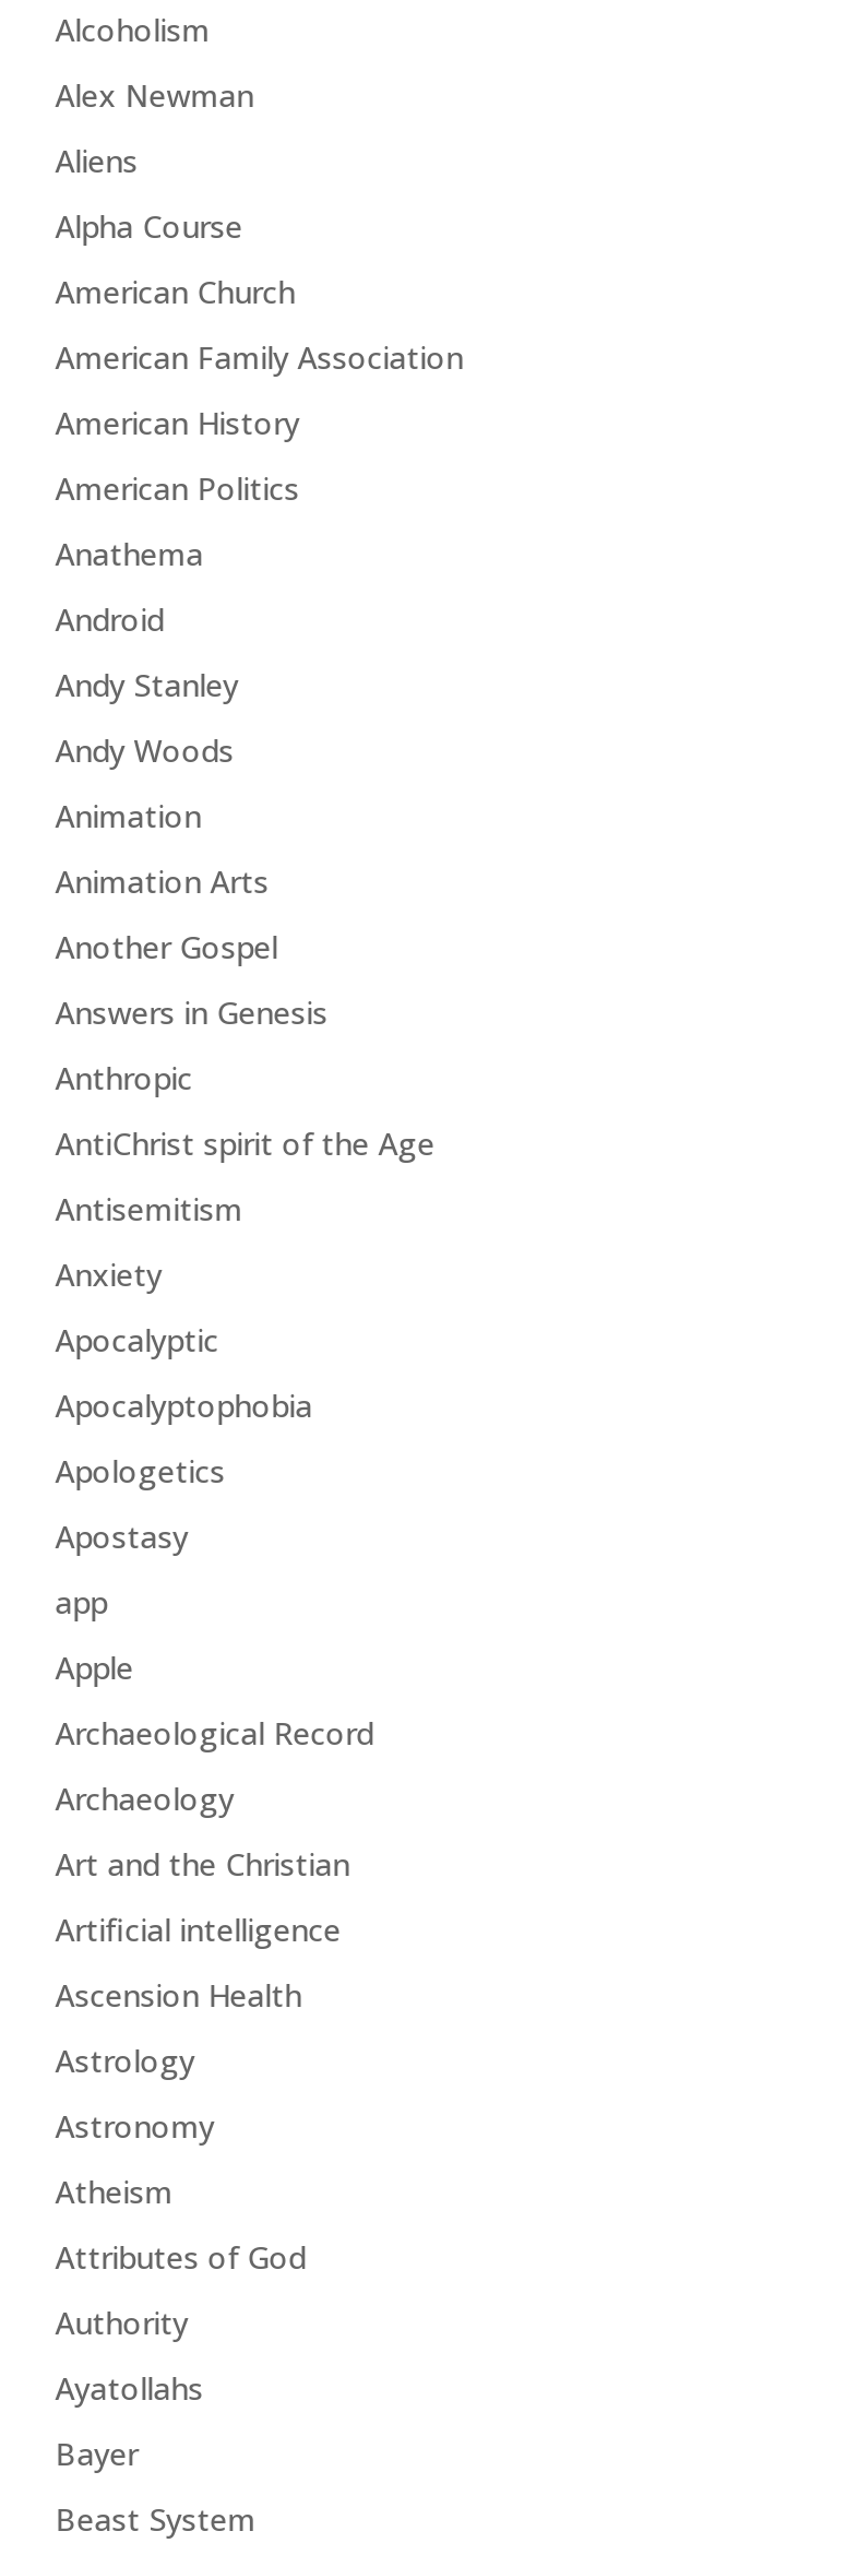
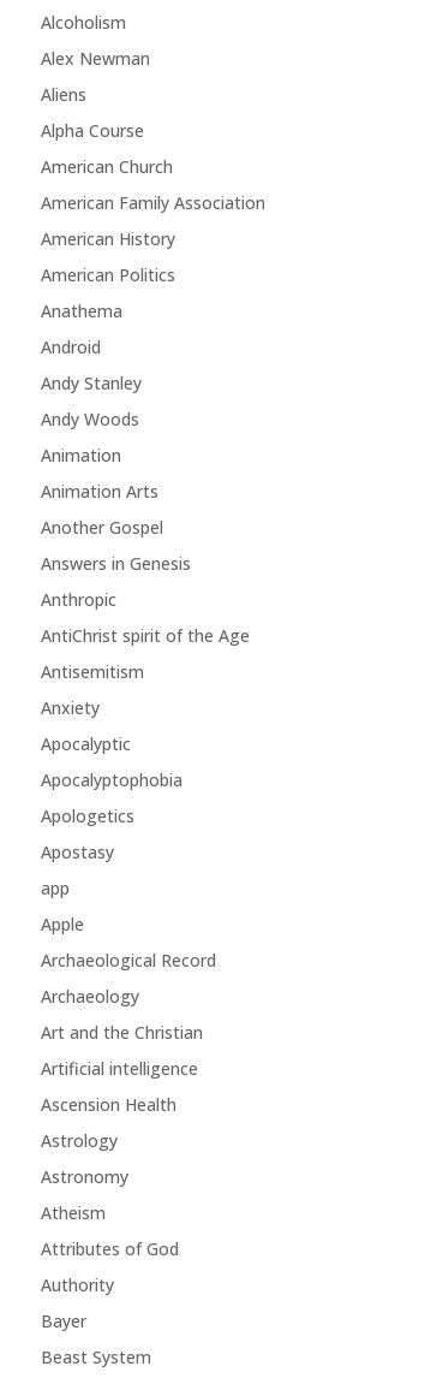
[55,2369,204,2410] Ayatollahs -> none

